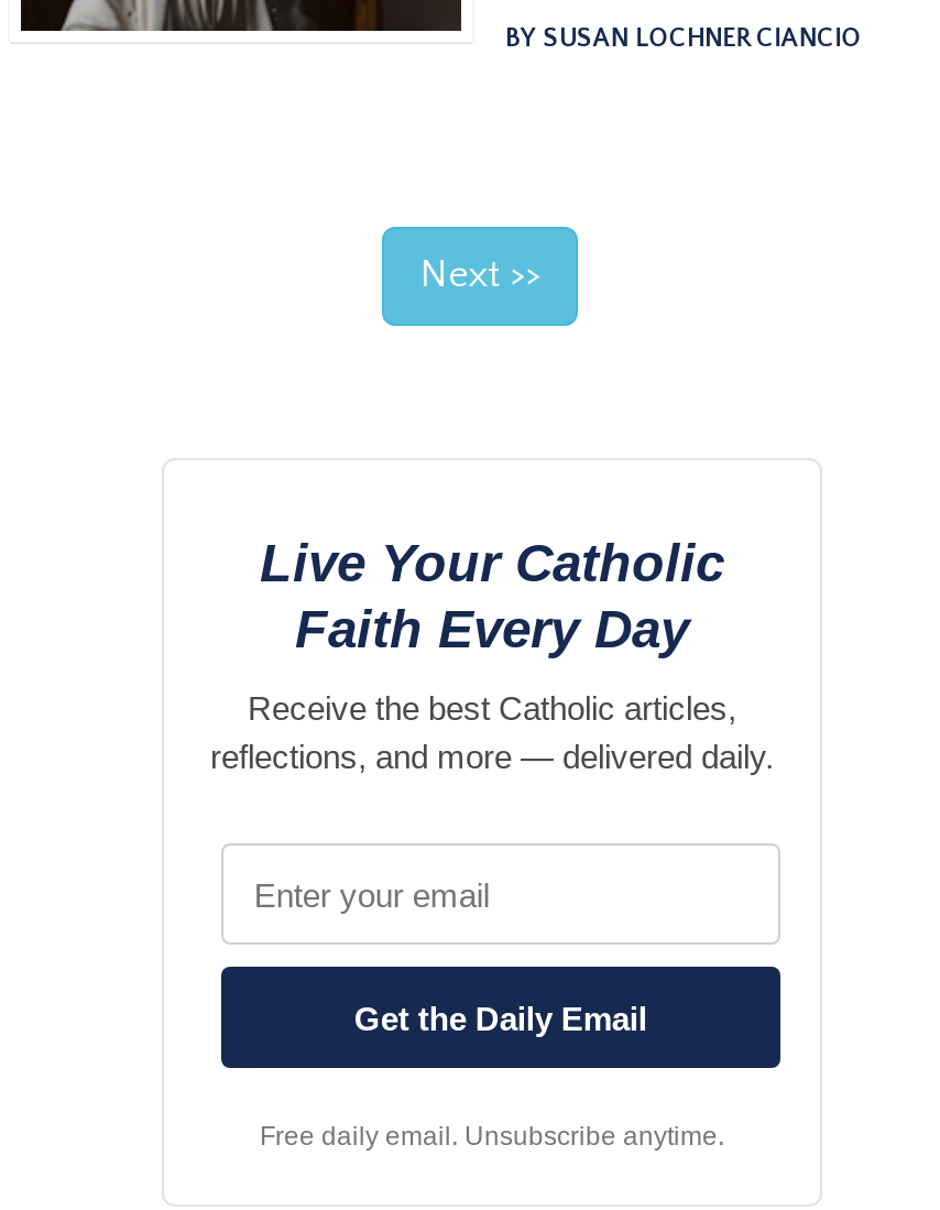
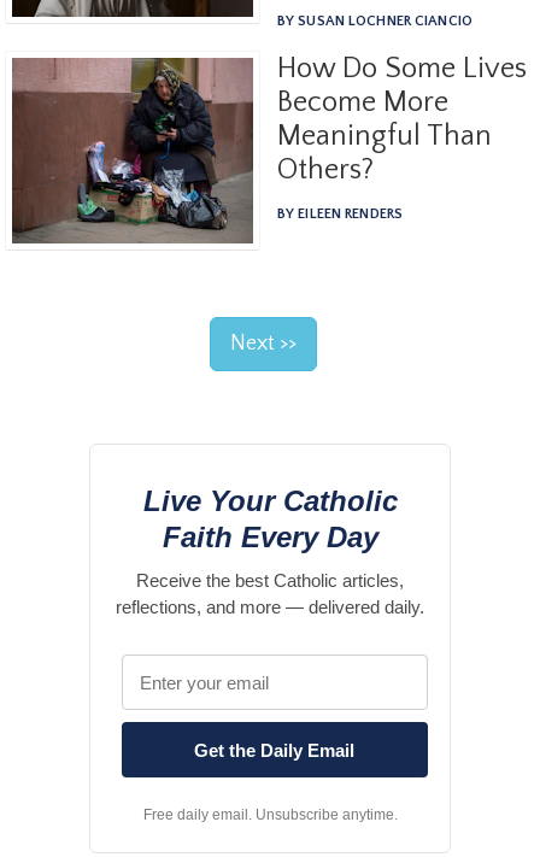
none -> [11,53,527,245] [image] | How Do Some Lives | Become More | Meaningful Than | Others? | BY EILEEN RENDERS

